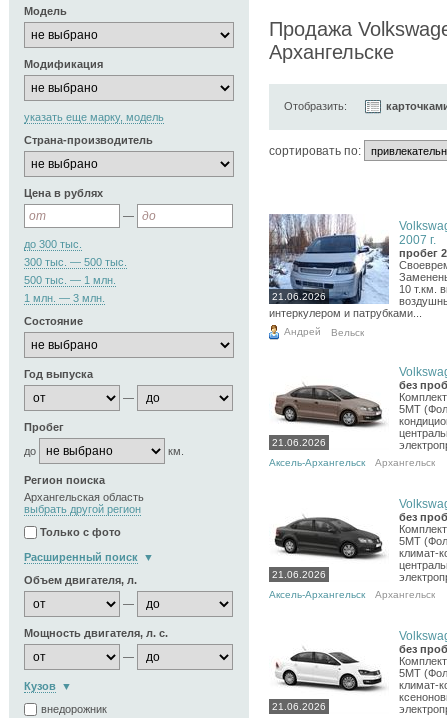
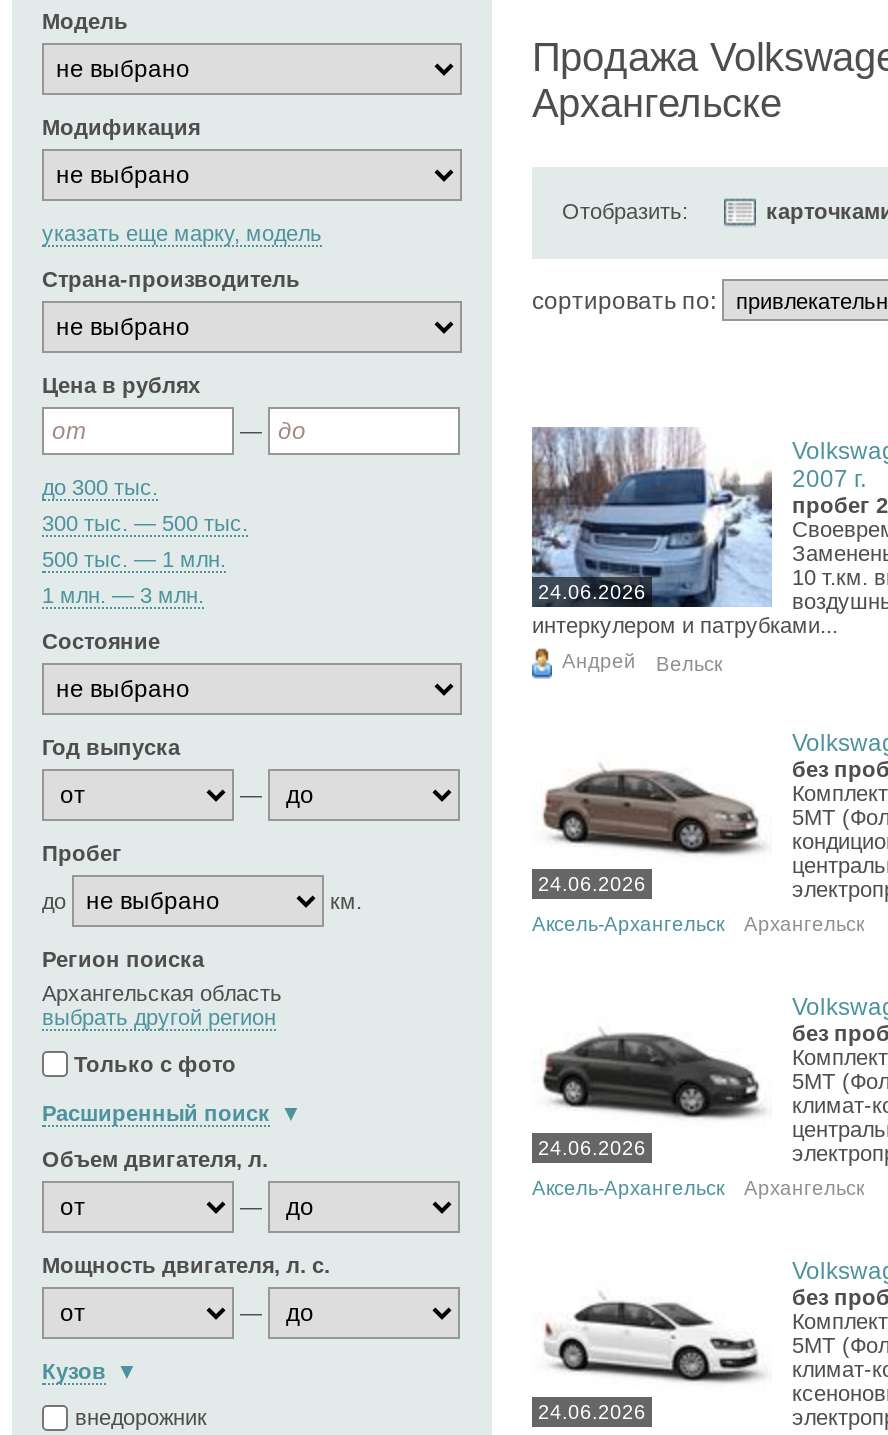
[272,291,326,302] 21.06.2026 -> [538,581,646,603] 24.06.2026
[272,437,326,448] 21.06.2026 -> [538,873,646,895] 24.06.2026
[272,569,326,580] 21.06.2026 -> [538,1137,646,1159] 24.06.2026
[272,701,326,712] 21.06.2026 -> [538,1401,646,1423] 24.06.2026

